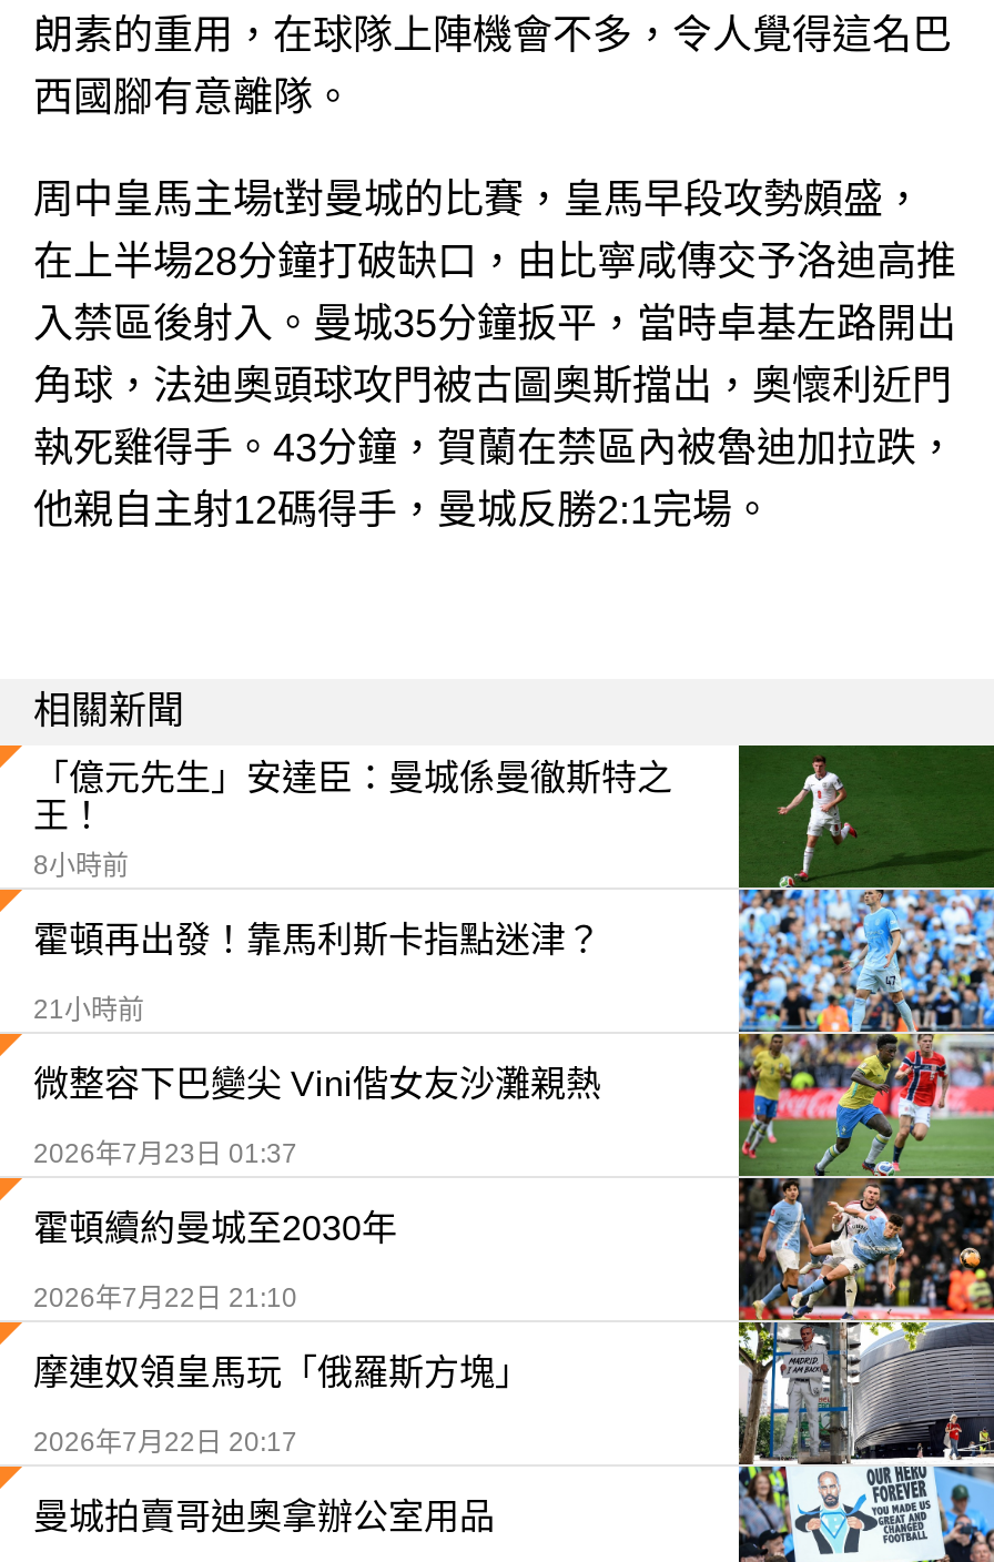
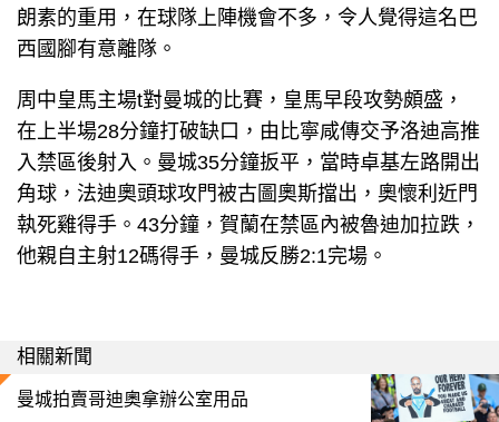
[33,743,987,1467] [image] | 「億元先生」安達臣：曼城係曼徹斯特之 | 王！ | 8小時前 | 霍頓再出發！靠馬利斯卡指點迷津？ | 21小時前 | 微整容下巴變尖 Vini偕女友沙灘親熱 | 2026年7月23日 01:37 | 霍頓續約曼城至2030年 | 2026年7月22日 21:10 | 摩連奴領皇馬玩「俄羅斯方塊」 | 2026年7月22日 20:17 -> none

